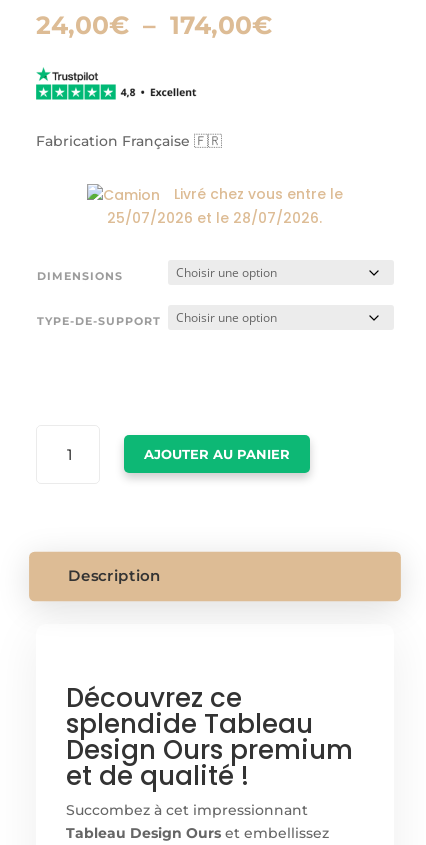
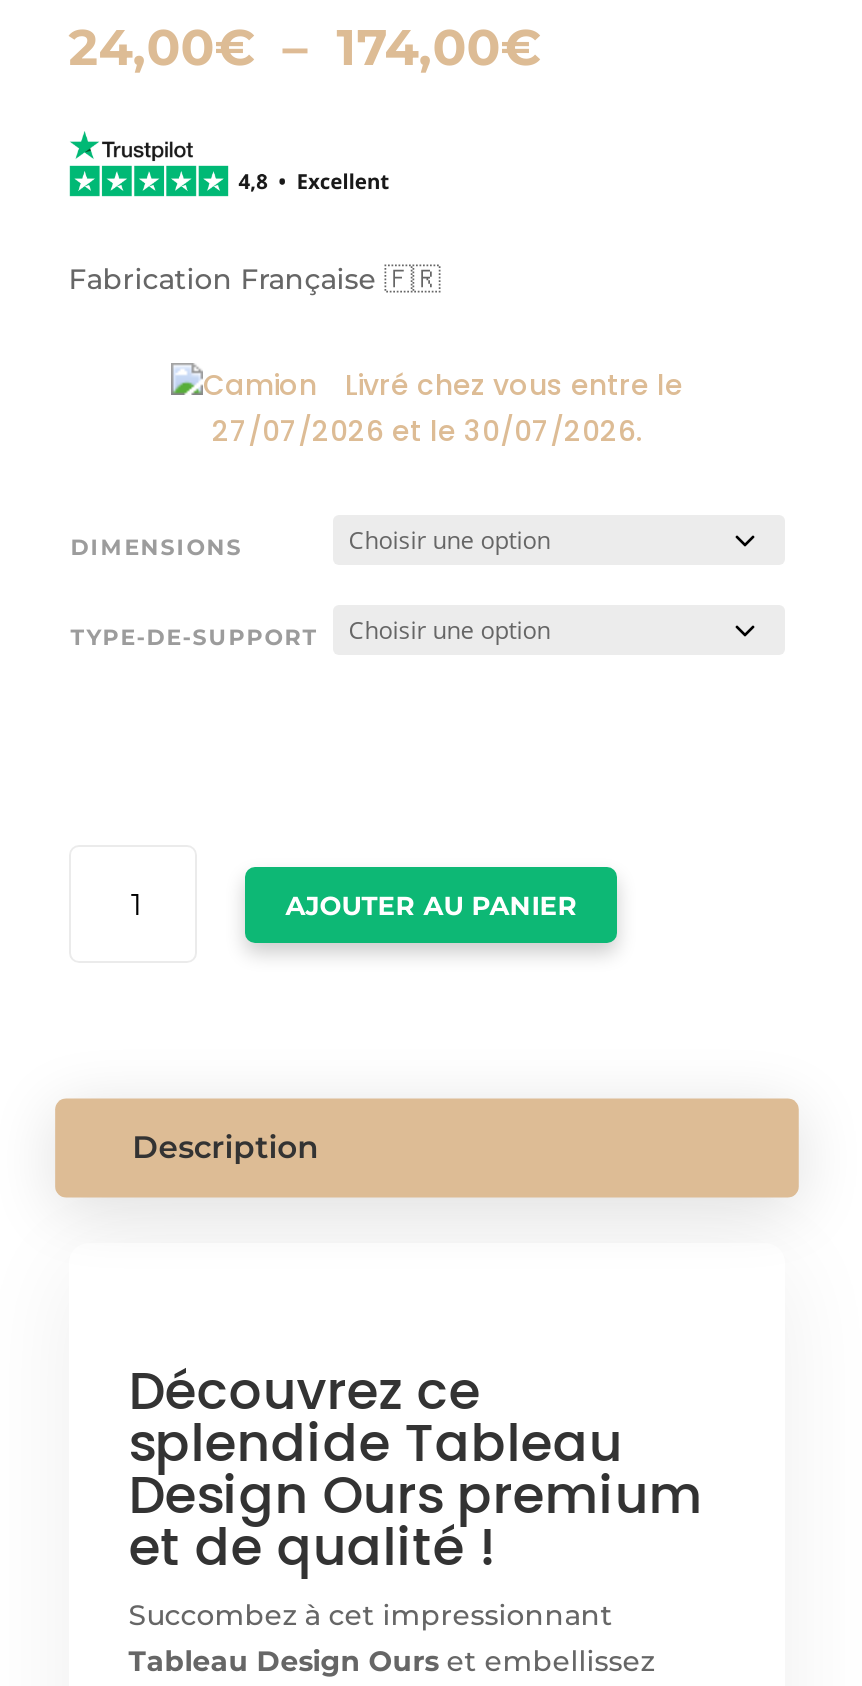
[107,207,322,227] 25/07/2026 et le 28/07/2026. -> [212,412,642,452] 27/07/2026 et le 30/07/2026.

